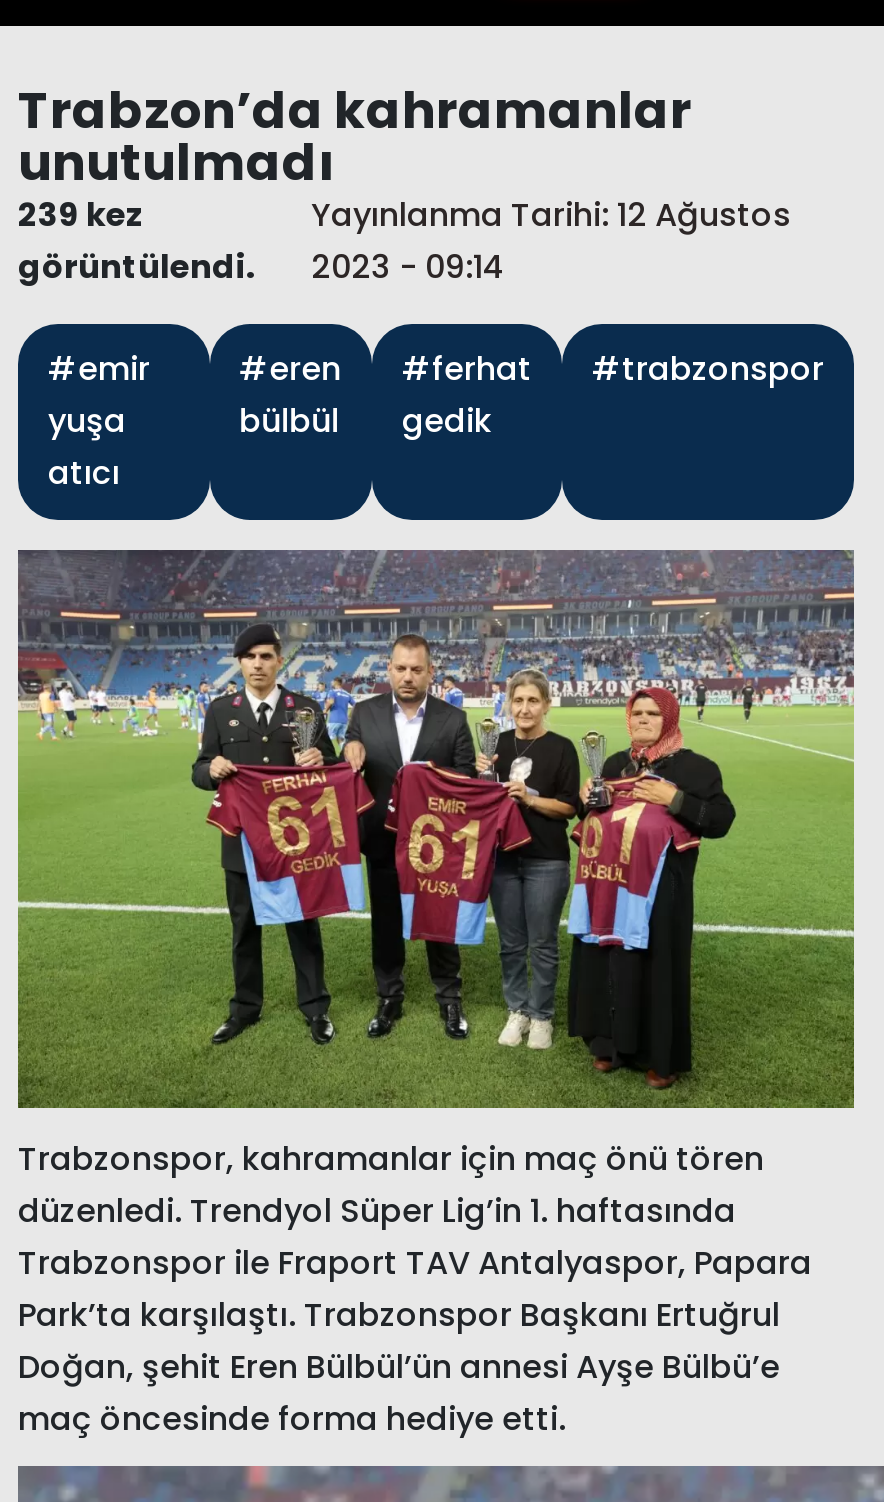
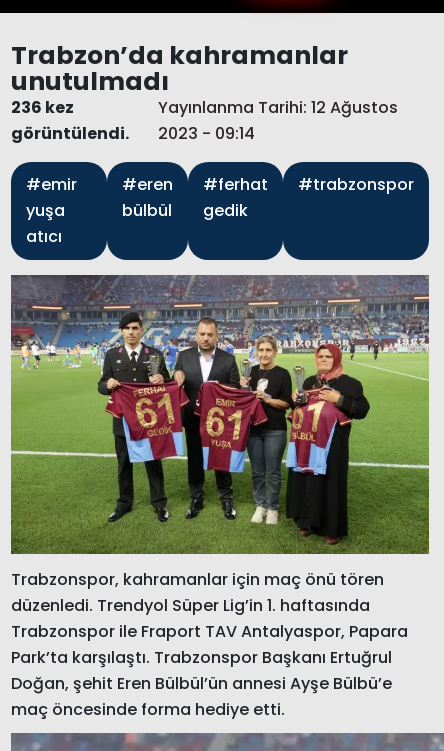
[18,192,144,238] 239 kez -> [11,96,74,119] 236 kez

